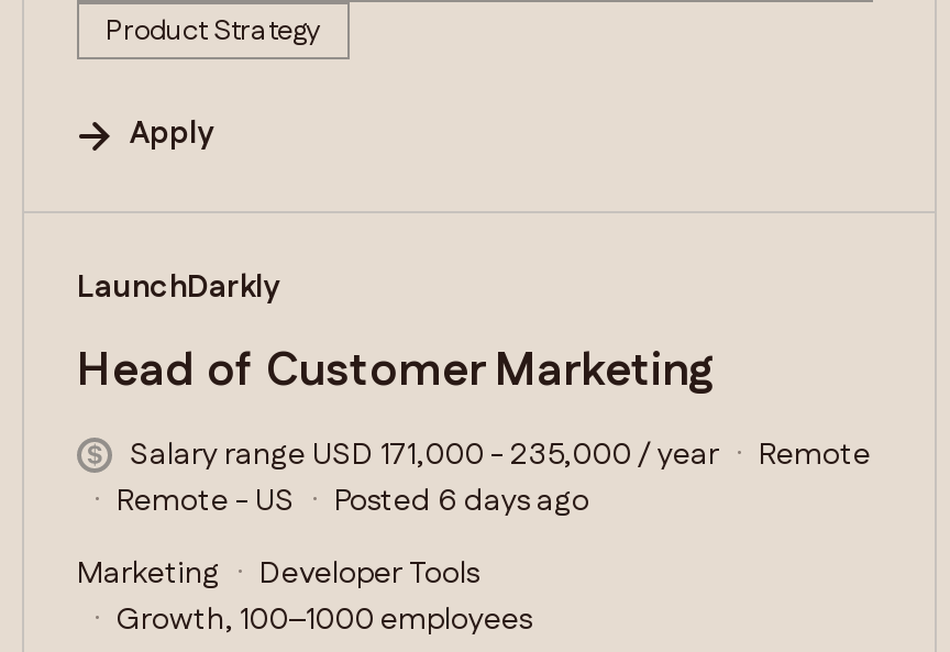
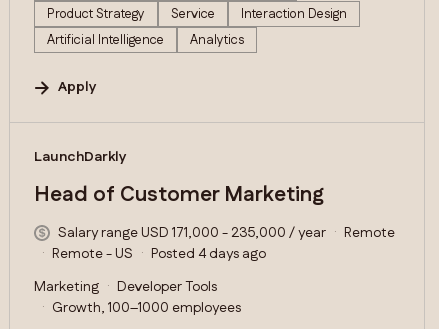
none -> [47,5,347,49] Service | Interaction Design | Artificial Intelligence | Analytics
[334,479,589,523] Posted 6 days ago -> [151,244,266,264] Posted 4 days ago

